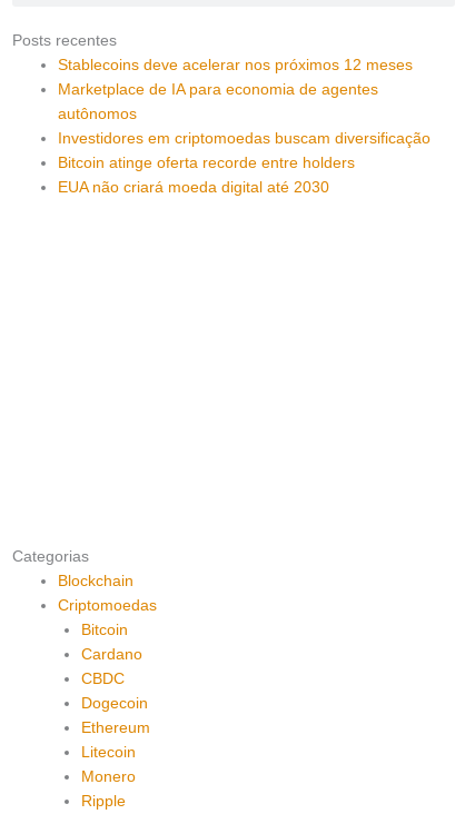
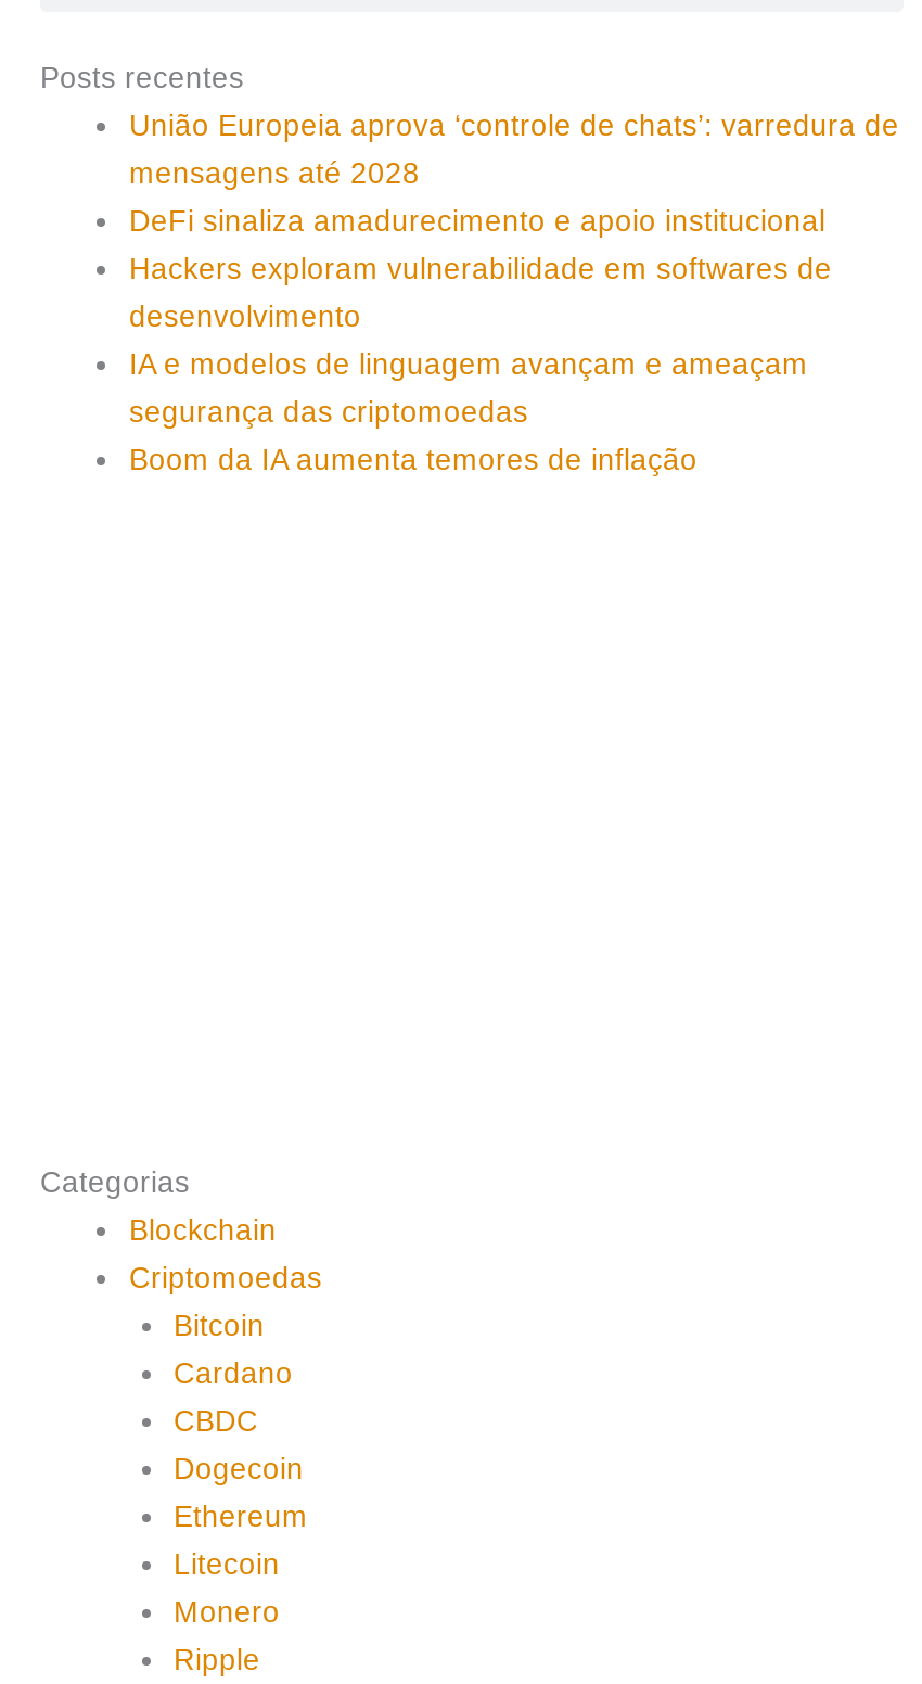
[58,56,431,195] Stablecoins deve acelerar nos próximos 12 meses | Marketplace de IA para economia de agentes | autônomos | Investidores em criptomoedas buscam diversificação | Bitcoin atinge oferta recorde entre holders | EUA não criará moeda digital até 2030 -> [129,110,899,477] União Europeia aprova ‘controle de chats’: varredura de | mensagens até 2028 | DeFi sinaliza amadurecimento e apoio institucional | Hackers exploram vulnerabilidade em softwares de | desenvolvimento | IA e modelos de linguagem avançam e ameaçam | segurança das criptomoedas | Boom da IA aumenta temores de inflação

